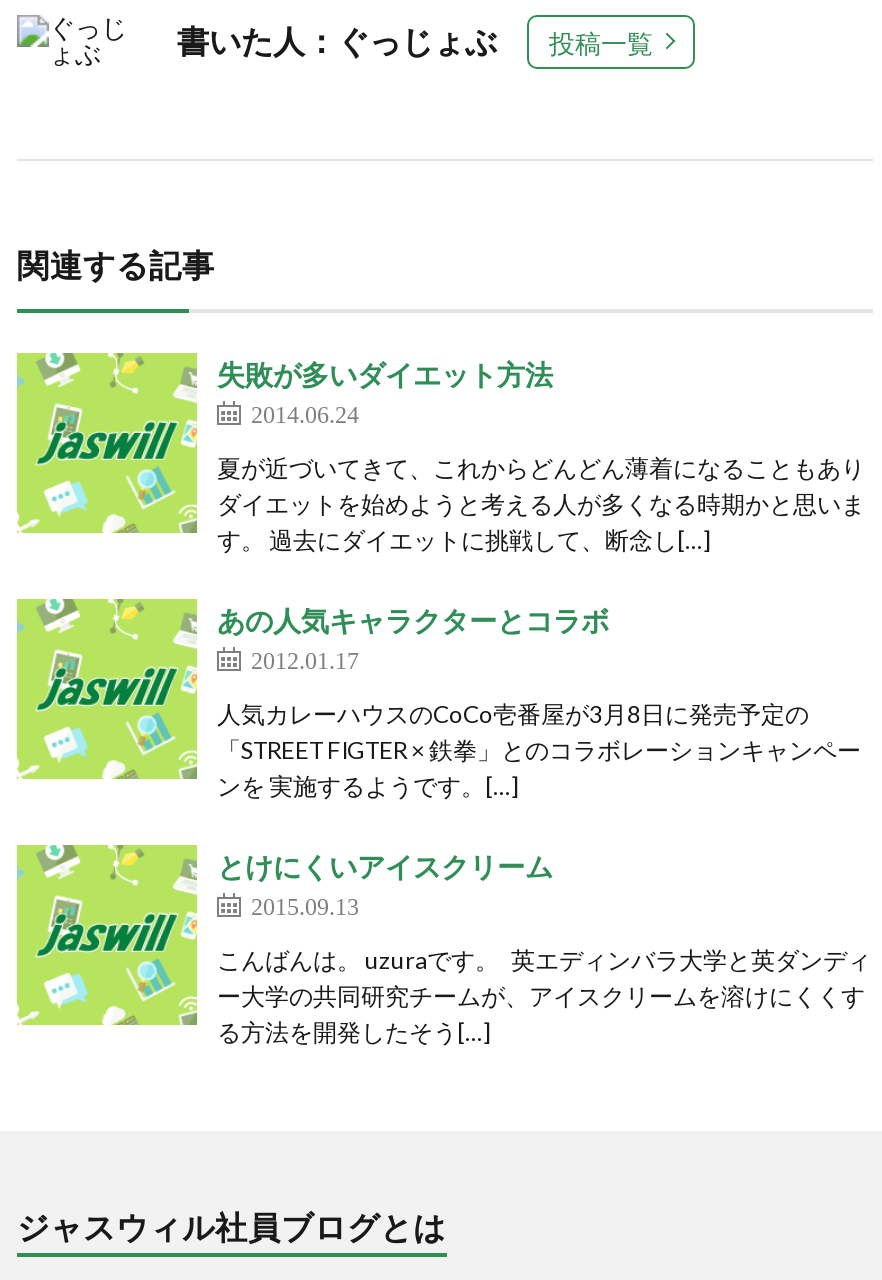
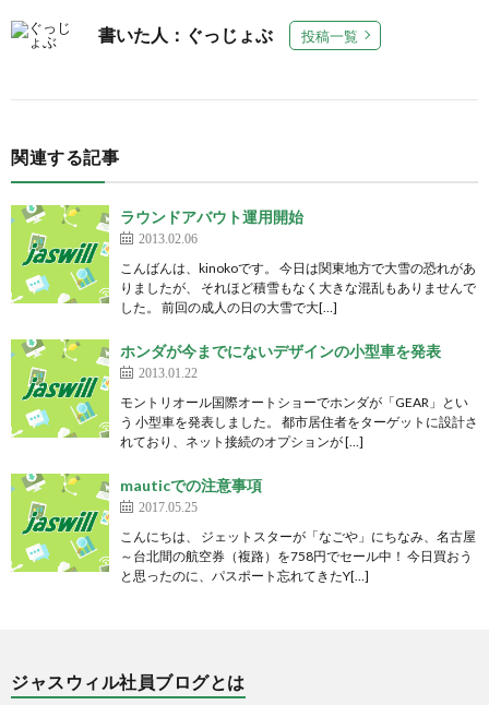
[217,356,553,424] 失敗が多いダイエット方法 | 2014.06.24 -> [120,207,303,244] ラウンドアバウト運用開始 | 2013.02.06
[217,452,865,554] 夏が近づいてきて、これからどんどん薄着になることもあり | ダイエットを始めようと考える人が多くなる時期かと思いま | す。 過去にダイエットに挑戦して、断念し[…] -> [120,259,476,315] こんばんは、kinokoです。 今日は関東地方で大雪の恐れがあ | りましたが、 それほど積雪もなく大きな混乱もありませんで | した。 前回の成人の日の大雪で大[…]
[217,602,609,670] あの人気キャラクターとコラボ | 2012.01.17 -> [120,341,441,378] ホンダが今までにないデザインの小型車を発表 | 2013.01.22
[217,698,861,800] 人気カレーハウスのCoCo壱番屋が3月8日に発売予定の | 「STREET FIGTER × 鉄拳」とのコラボレーションキャンペー | ンを 実施するようです。[…] -> [120,394,478,449] モントリオール国際オートショーでホンダが「GEAR」とい | う 小型車を発表しました。 都市居住者をターゲットに設計さ | れており、ネット接続のオプションが […]
[217,848,553,916] とけにくいアイスクリーム | 2015.09.13 -> [120,475,262,512] mauticでの注意事項 | 2017.05.25
[217,944,871,1046] こんばんは。 uzuraです。 英エディンバラ大学と英ダンディ | ー大学の共同研究チームが、アイスクリームを溶けにくくす | る方法を開発したそう[…] -> [120,528,476,583] こんにちは、 ジェットスターが「なごや」にちなみ、名古屋 | ～台北間の航空券（複路）を758円でセール中！ 今日買おう | と思ったのに、パスポート忘れてきたY[…]

